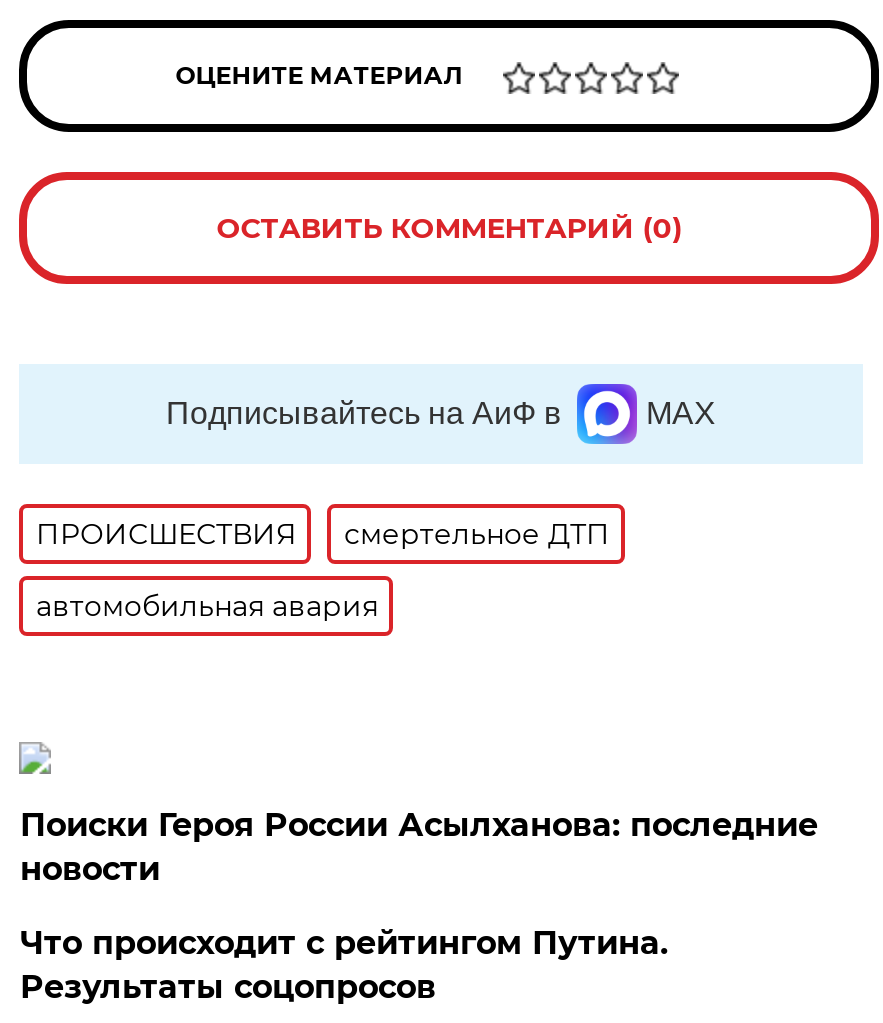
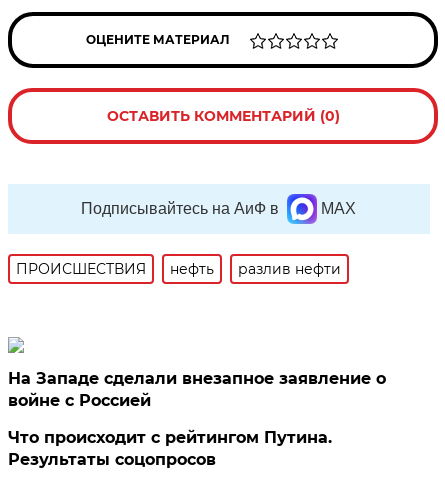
[36,516,610,624] смертельное ДТП | автомобильная авария -> [170,260,341,278] нефть | разлив нефти
[20,806,818,888] Поиски Героя России Асылханова: последние | новости -> [8,369,386,410] На Западе сделали внезапное заявление о | войне с Россией

